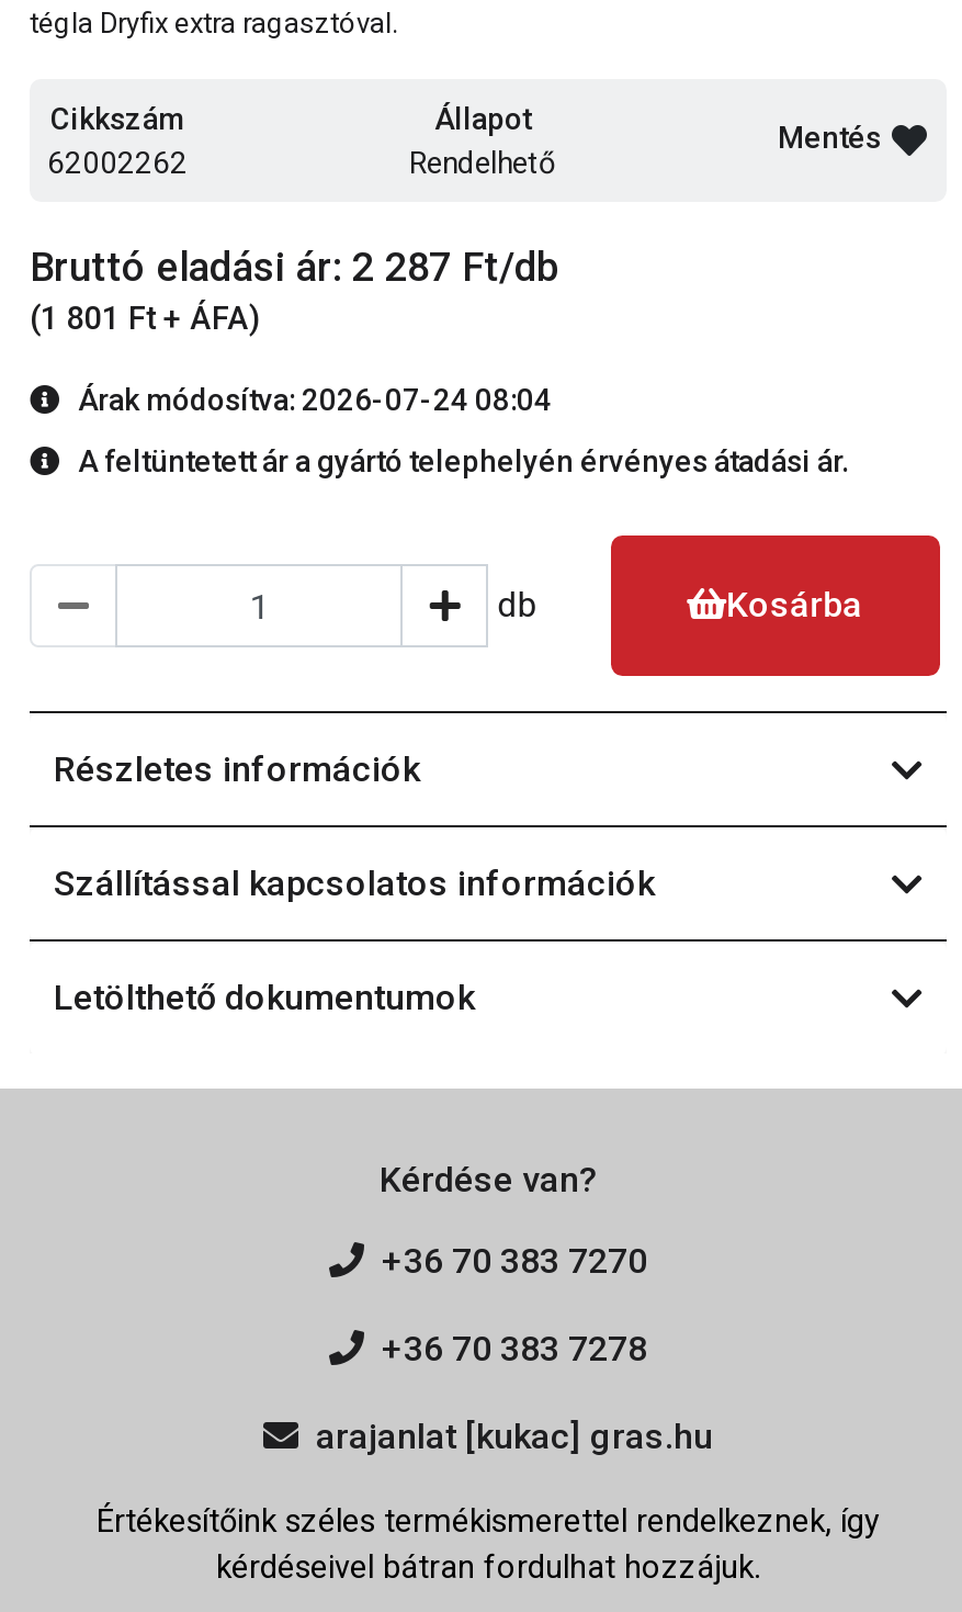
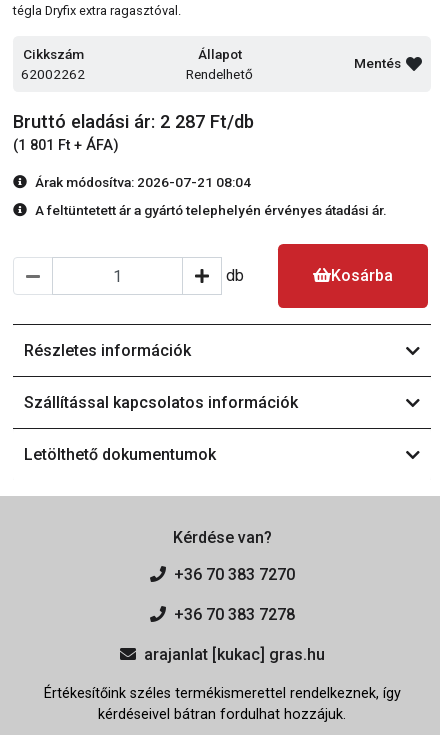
[78,382,552,417] Árak módosítva: 2026-07-24 08:04 -> [35,174,251,190] Árak módosítva: 2026-07-21 08:04

